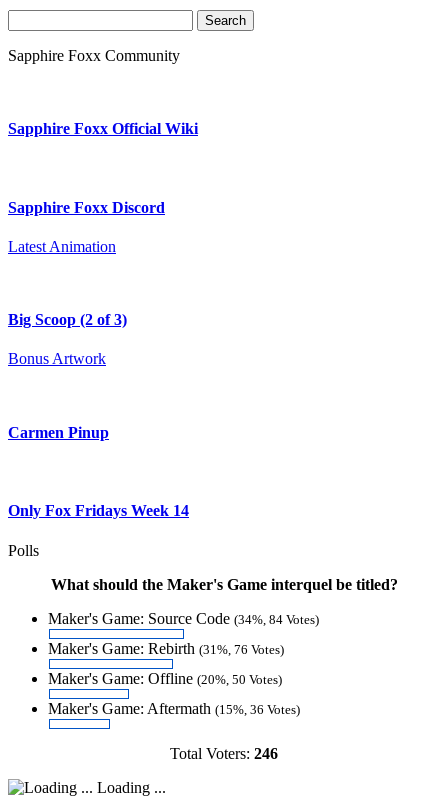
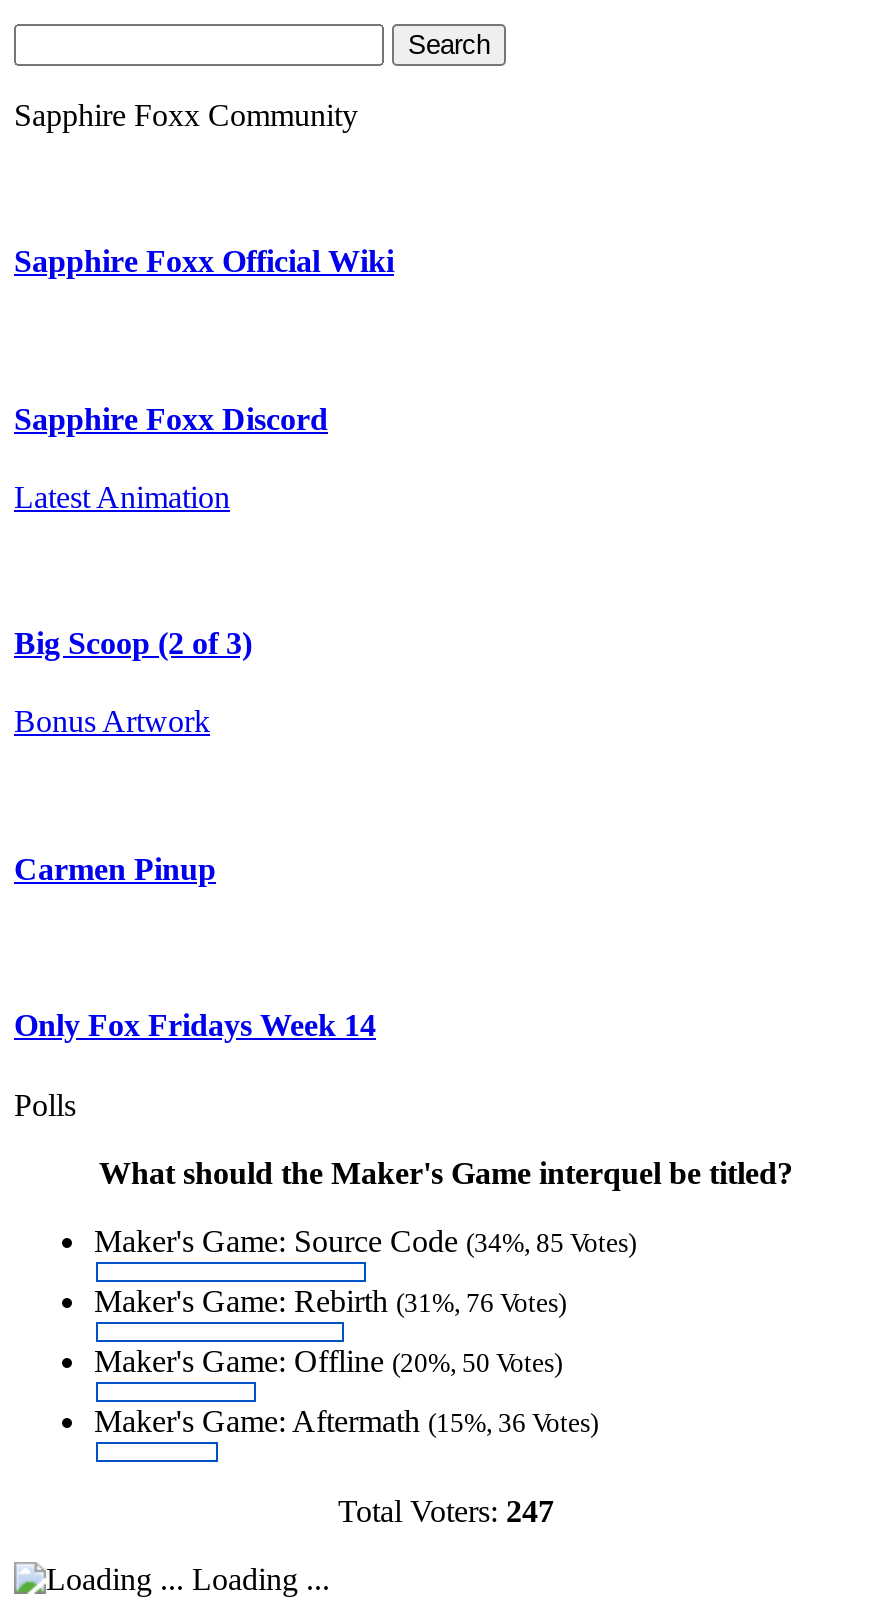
[48,609,319,626] Maker's Game: Source Code (34%, 84 Votes) -> [94,1223,636,1257] Maker's Game: Source Code (34%, 85 Votes)
[170,744,278,761] Total Voters: 246 -> [338,1493,554,1527] Total Voters: 247

